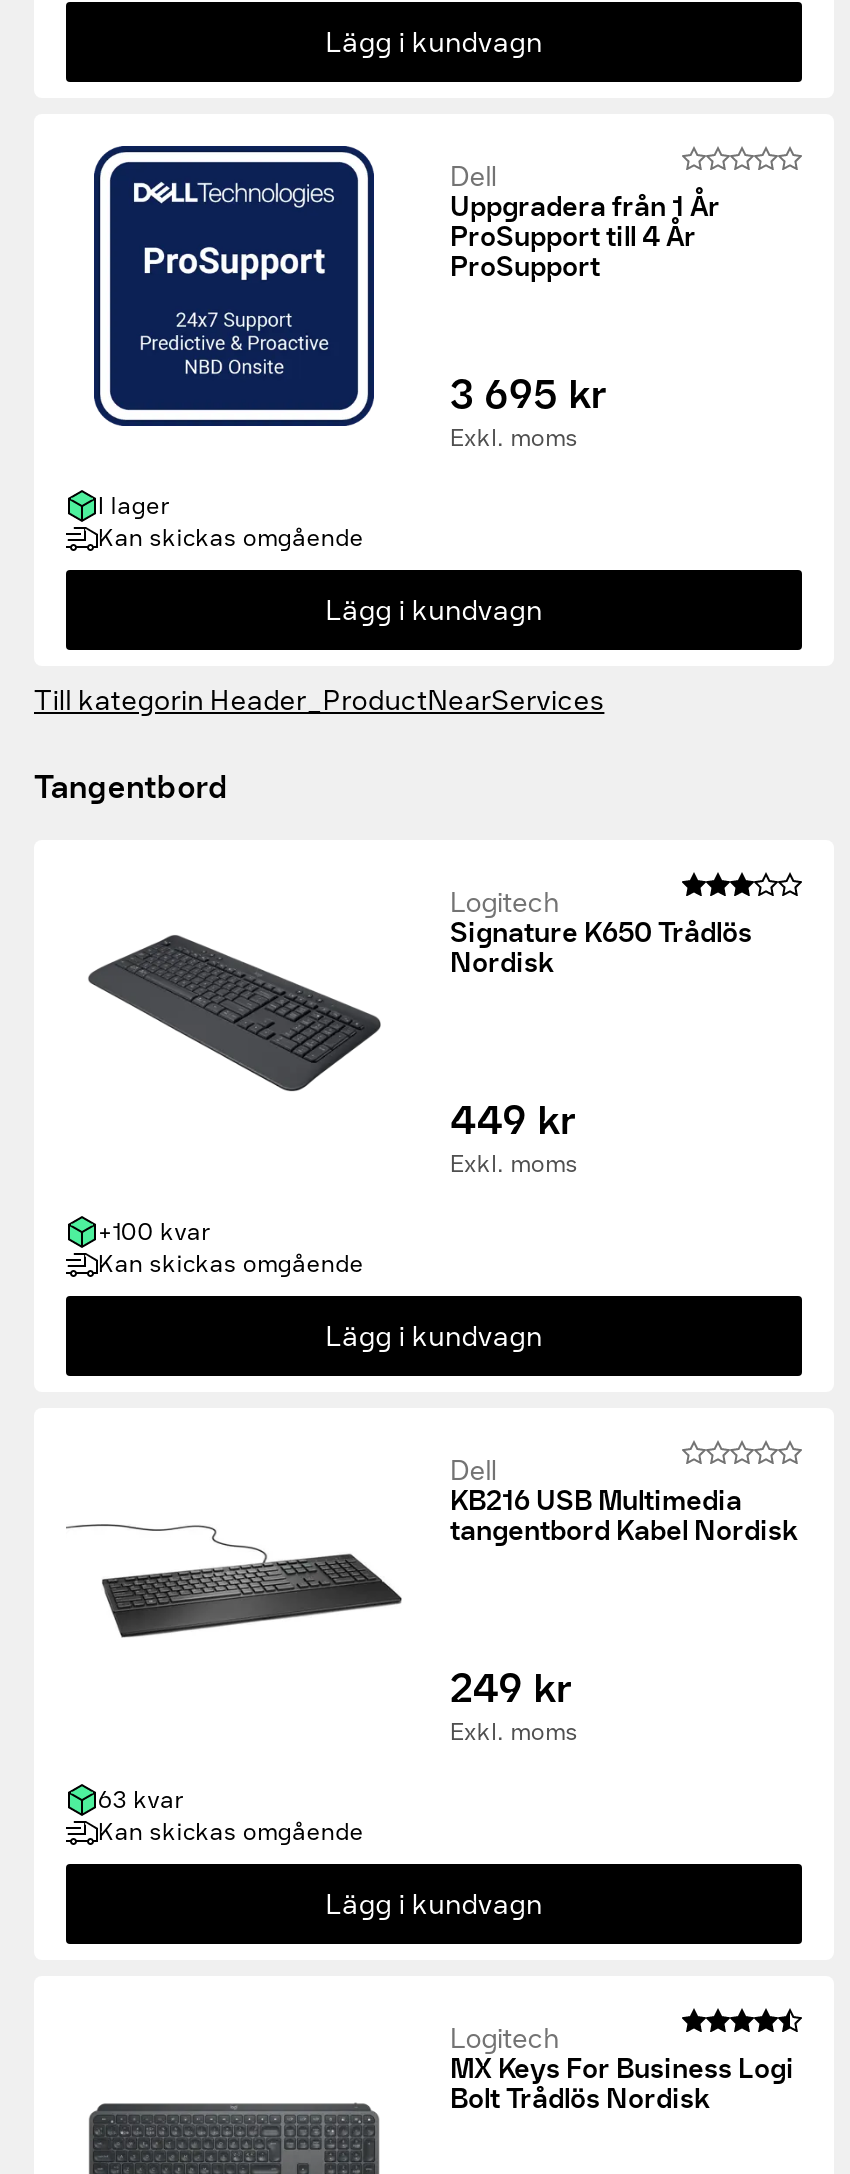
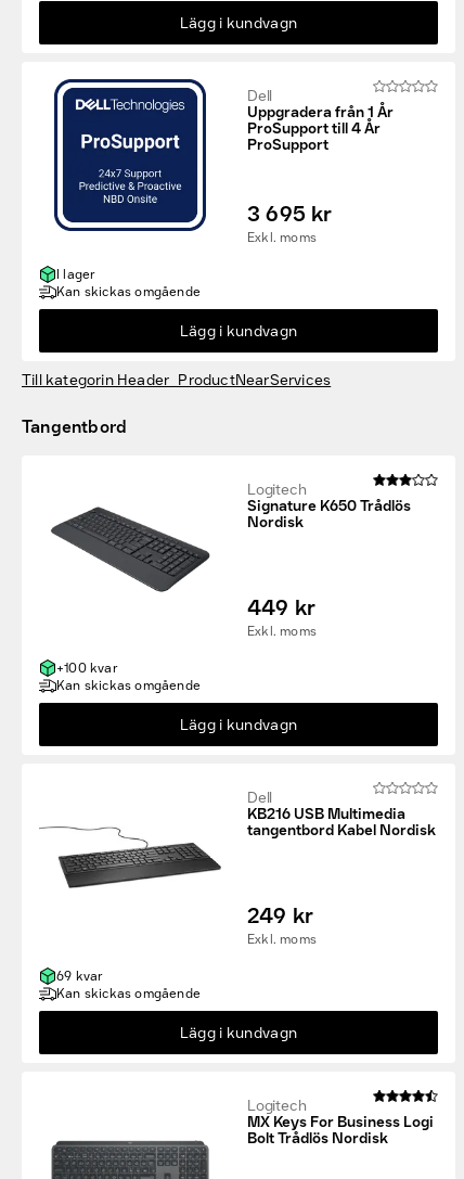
[98,1787,185,1815] 63 kvar -> [56,969,103,984] 69 kvar

